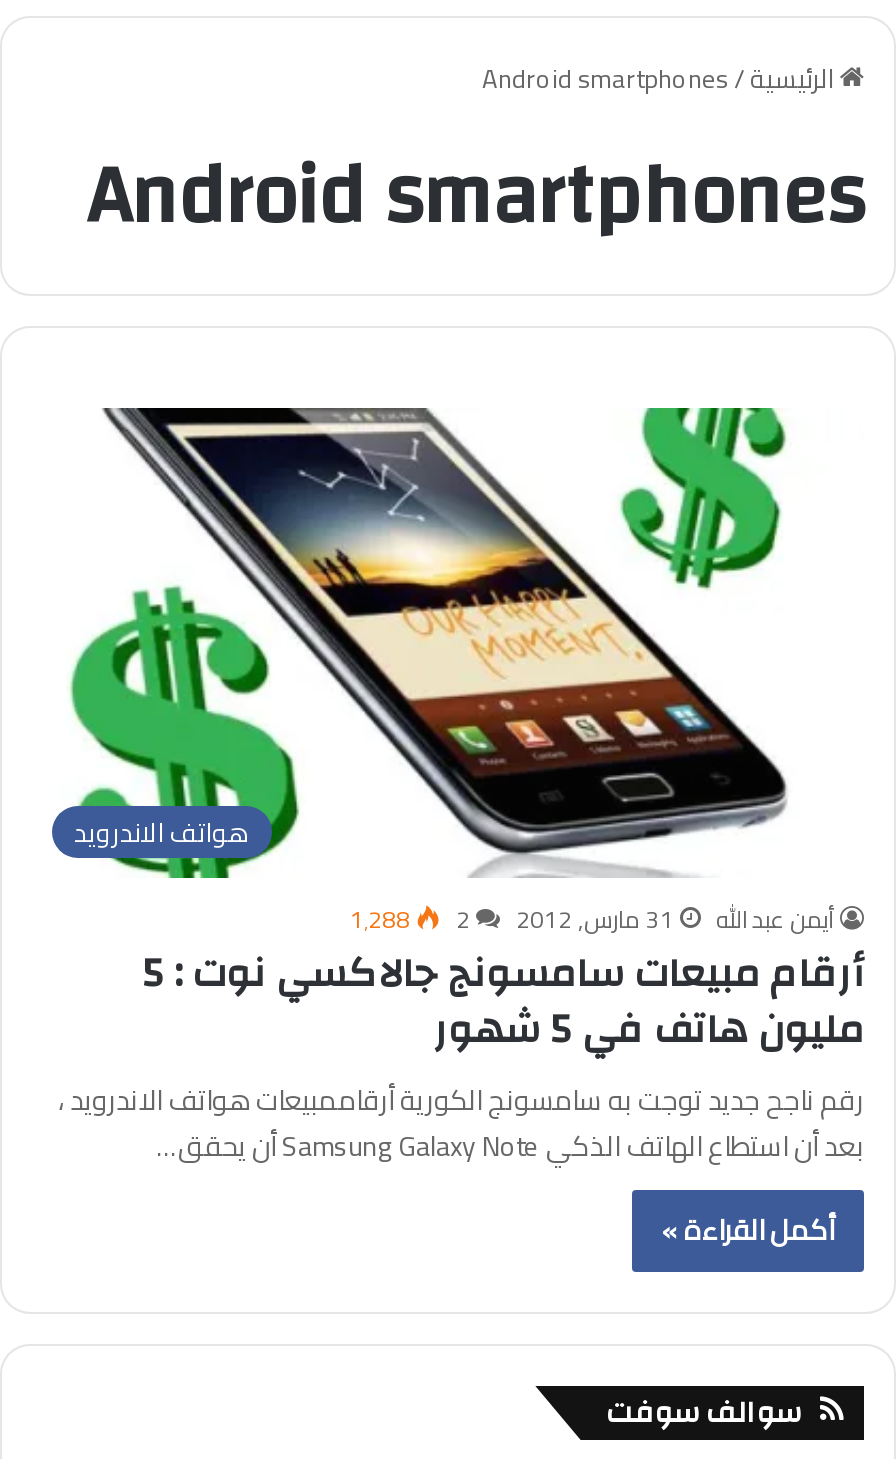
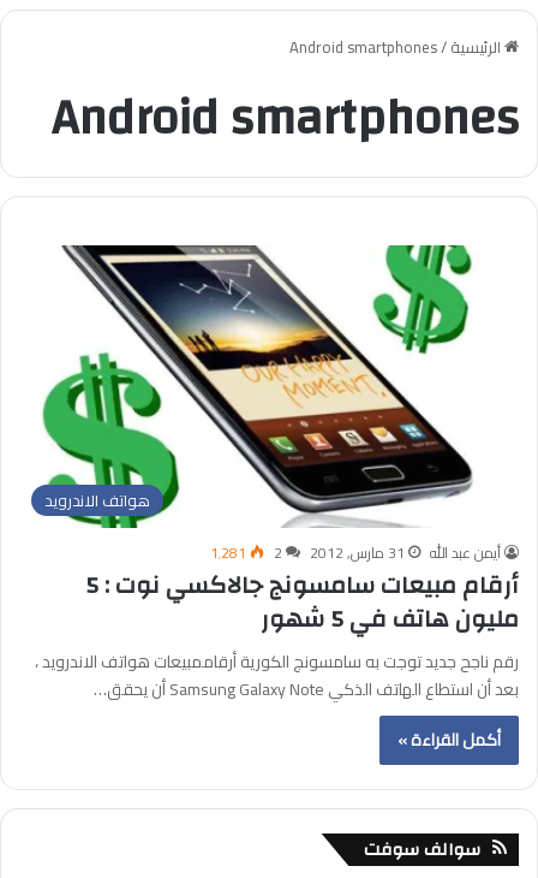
[350,895,470,941] 1٬288 2 -> [210,538,282,566] 1٬281 2

